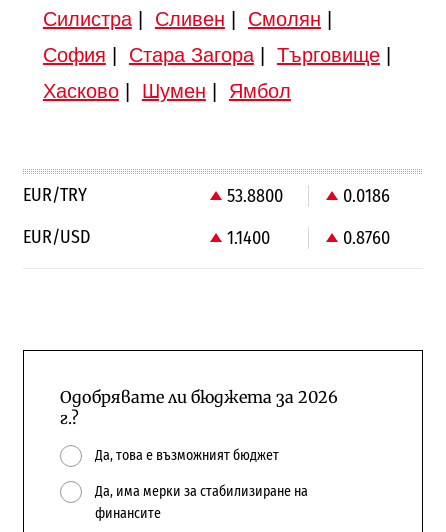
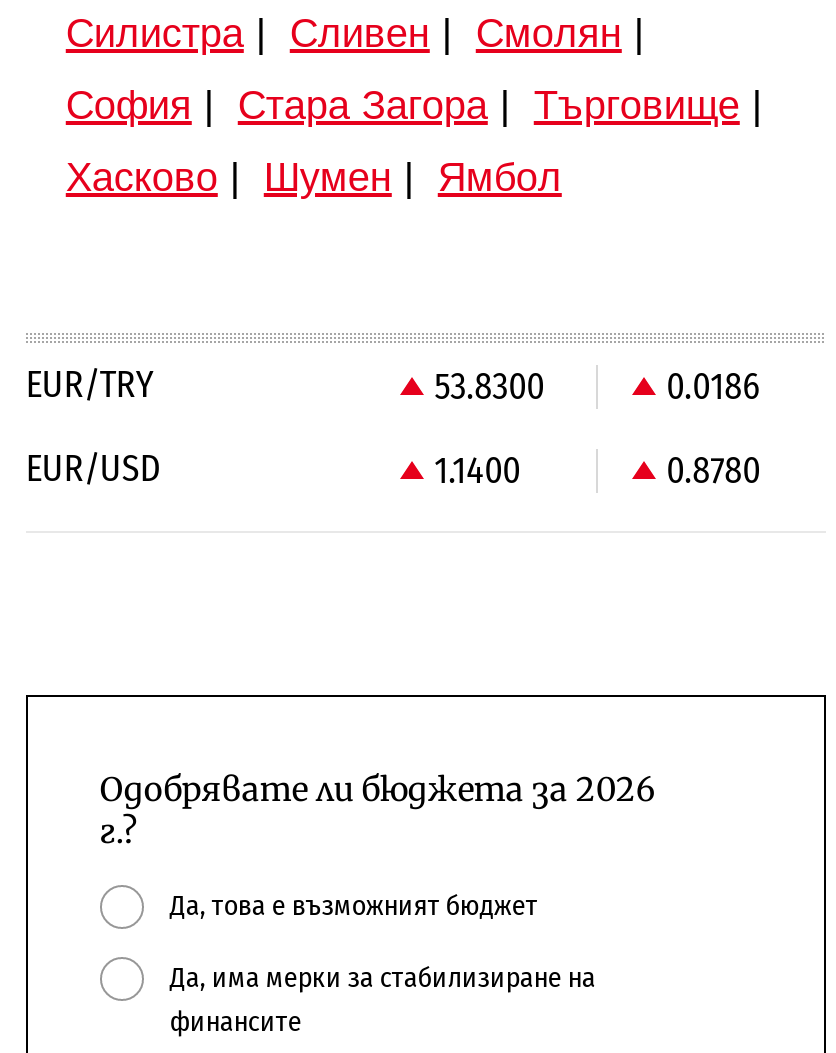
[227,185,283,207] 53.8800 -> [434,365,544,409] 53.8300
[343,227,390,249] 0.8760 -> [666,449,760,493] 0.8780

